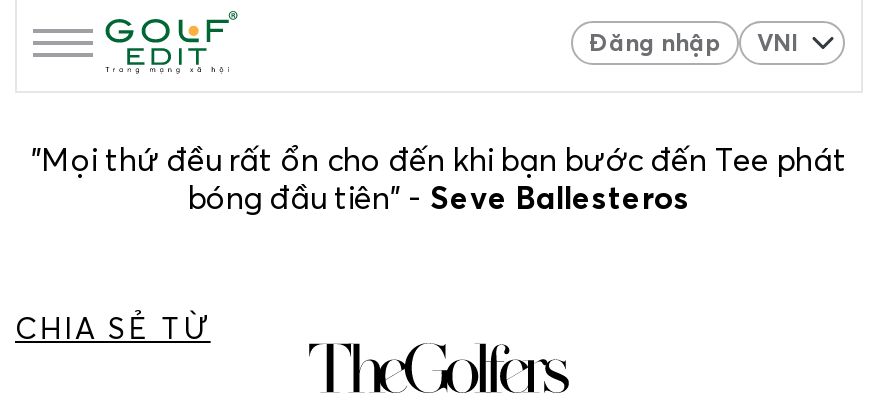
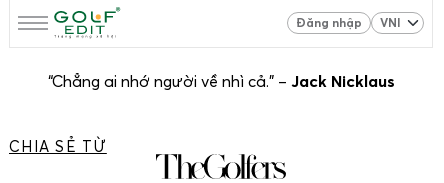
[31,139,847,217] "Mọi thứ đều rất ổn cho đến khi bạn bước đến Tee phát | bóng đầu tiên" - Seve Ballesteros -> [47,71,394,91] “Chẳng ai nhớ người về nhì cả.” – Jack Nicklaus

